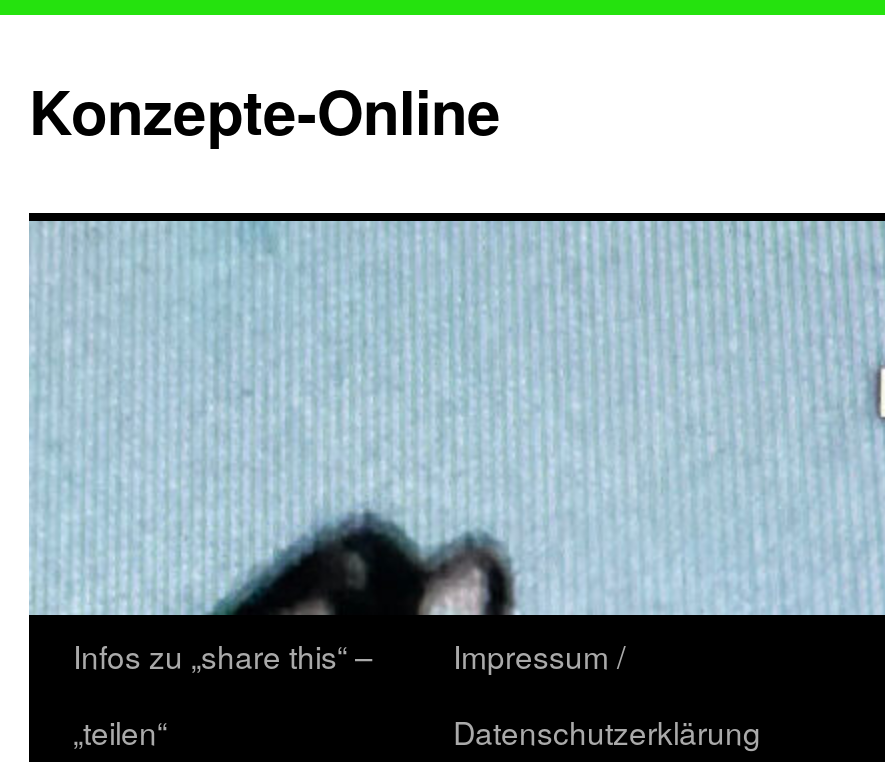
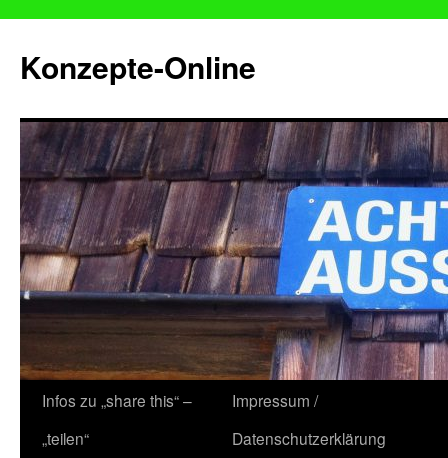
[29,221,879,617] [image] -> [19,122,445,381] [image]

